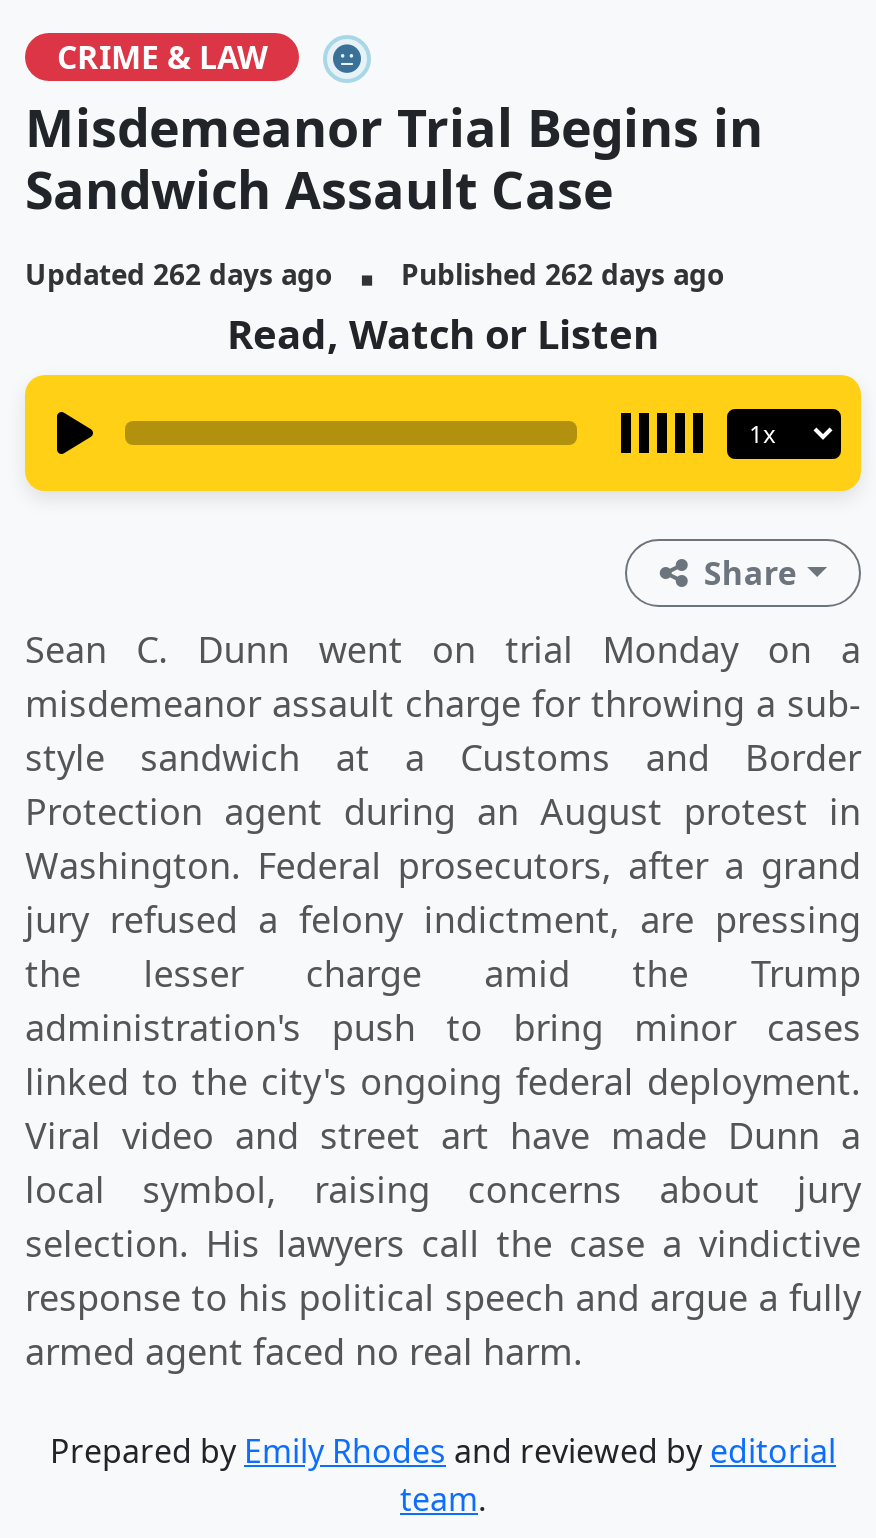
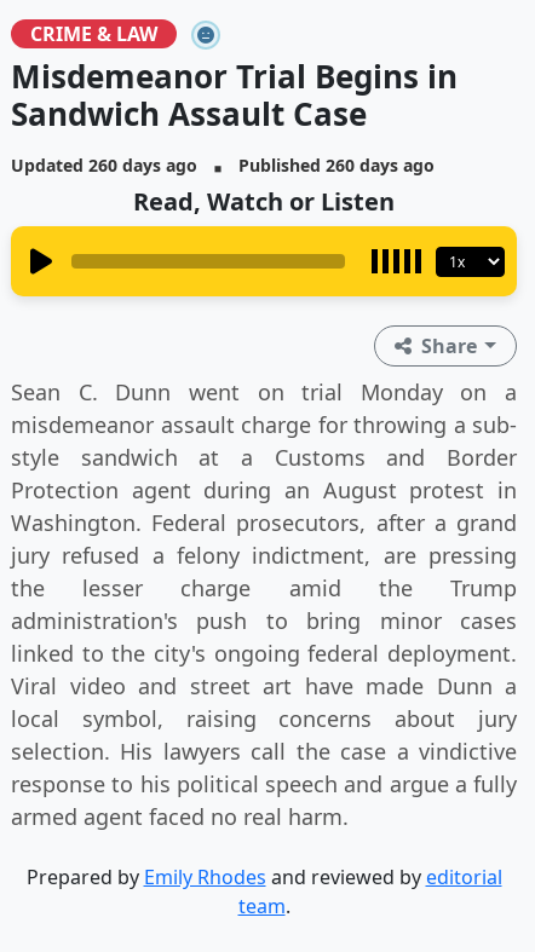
[25,255,333,293] Updated 262 days ago -> [11,154,197,177] Updated 260 days ago
[401,255,725,293] Published 262 days ago -> [238,154,435,177] Published 260 days ago

